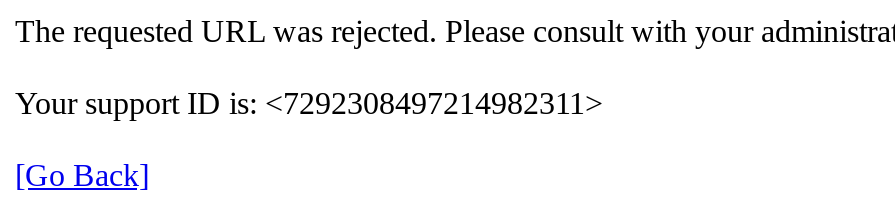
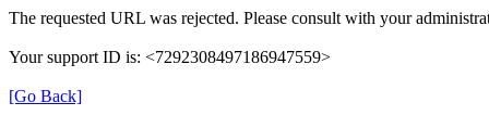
[15,86,603,120] Your support ID is: <7292308497214982311> -> [9,48,331,66] Your support ID is: <7292308497186947559>

